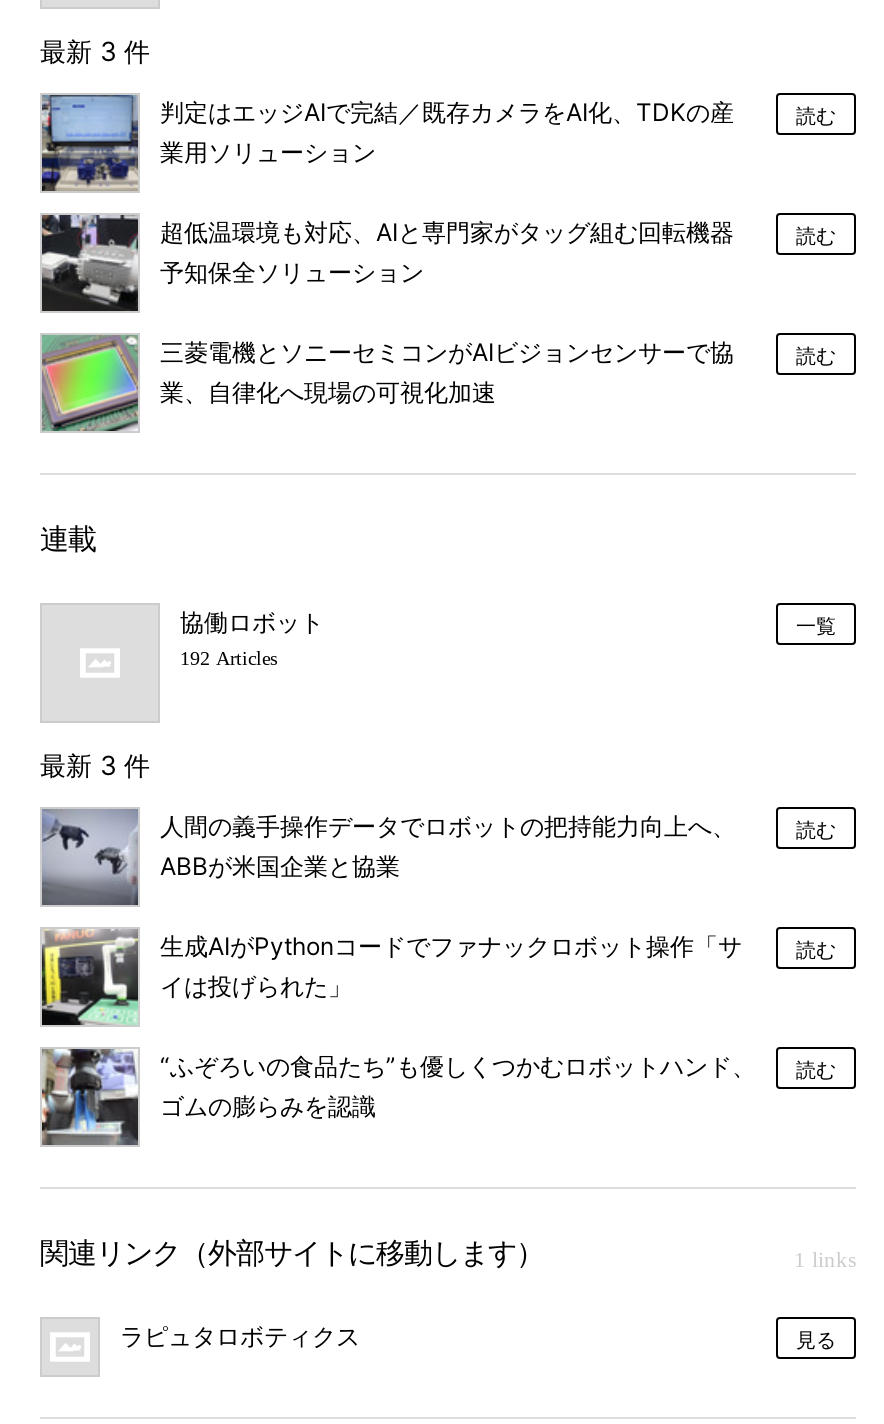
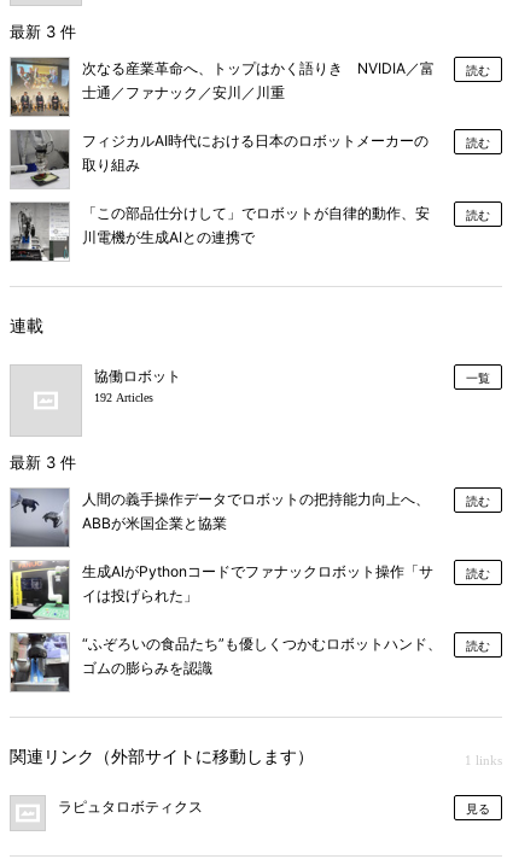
[40,93,734,193] [image] | 判定はエッジAIで完結／既存カメラをAI化、TDKの産 | 業用ソリューション -> [10,57,435,116] [image] | 次なる産業革命へ、トップはかく語りき NVIDIA／富 | 士通／ファナック／安川／川重
[40,215,734,313] [image] | 超低温環境も対応、AIと専門家がタッグ組む回転機器 | 予知保全ソリューション -> [10,130,429,188] [image] | フィジカルAI時代における日本のロボットメーカーの | 取り組み
[40,335,734,433] [image] | 三菱電機とソニーセミコンがAIビジョンセンサーで協 | 業、自律化へ現場の可視化加速 -> [10,201,430,262] [image] | 「この部品仕分けして」でロボットが自律的動作、安 | 川電機が生成AIとの連携で

